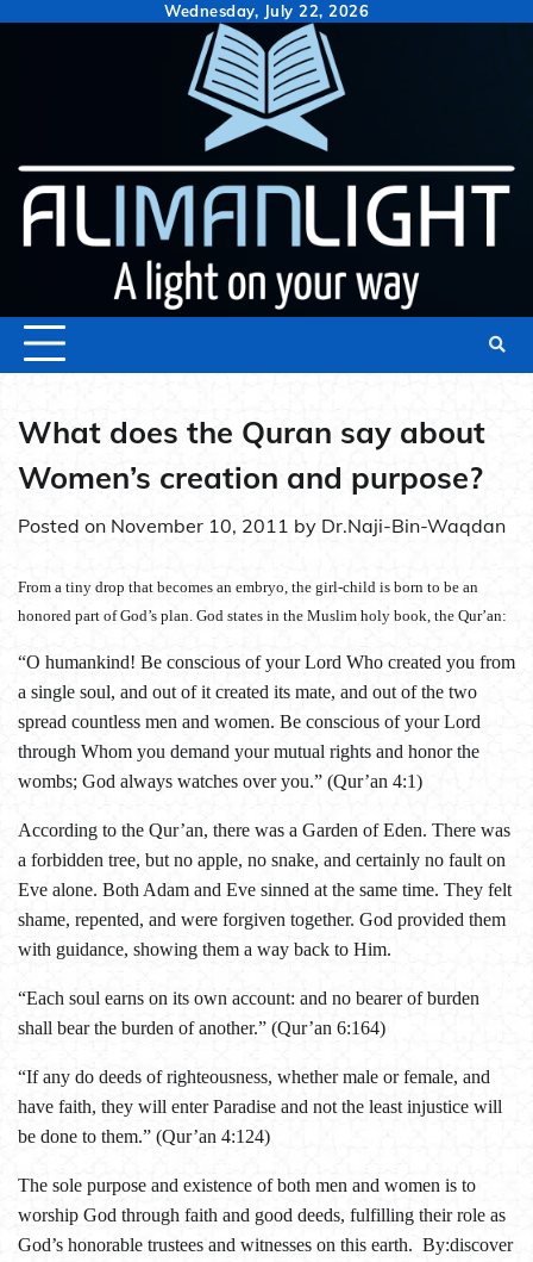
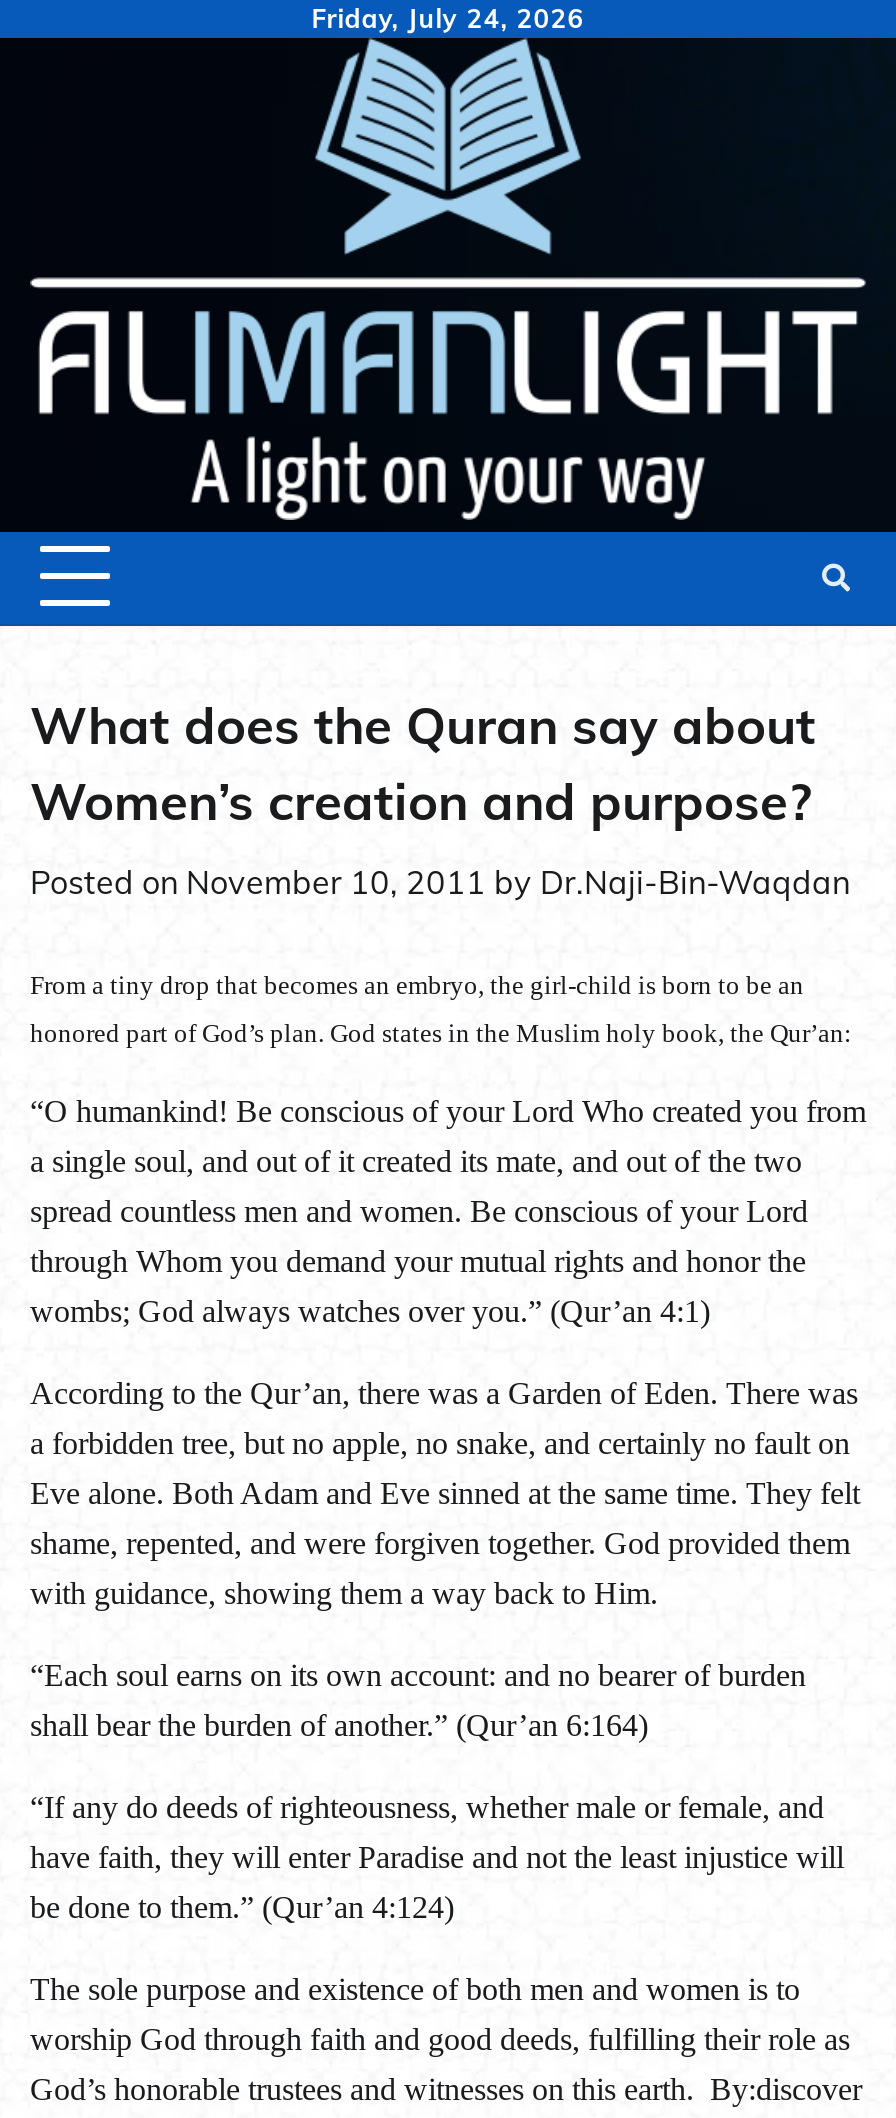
[164,1,369,20] Wednesday, July 22, 2026 -> [312,2,584,34] Friday, July 24, 2026

